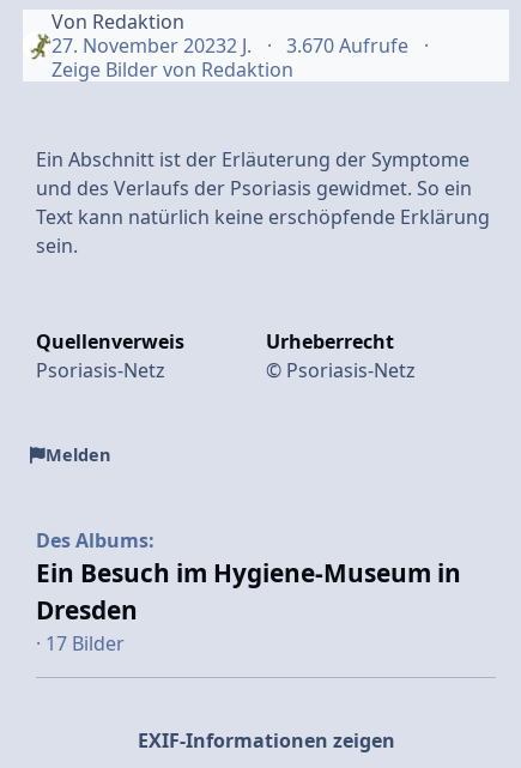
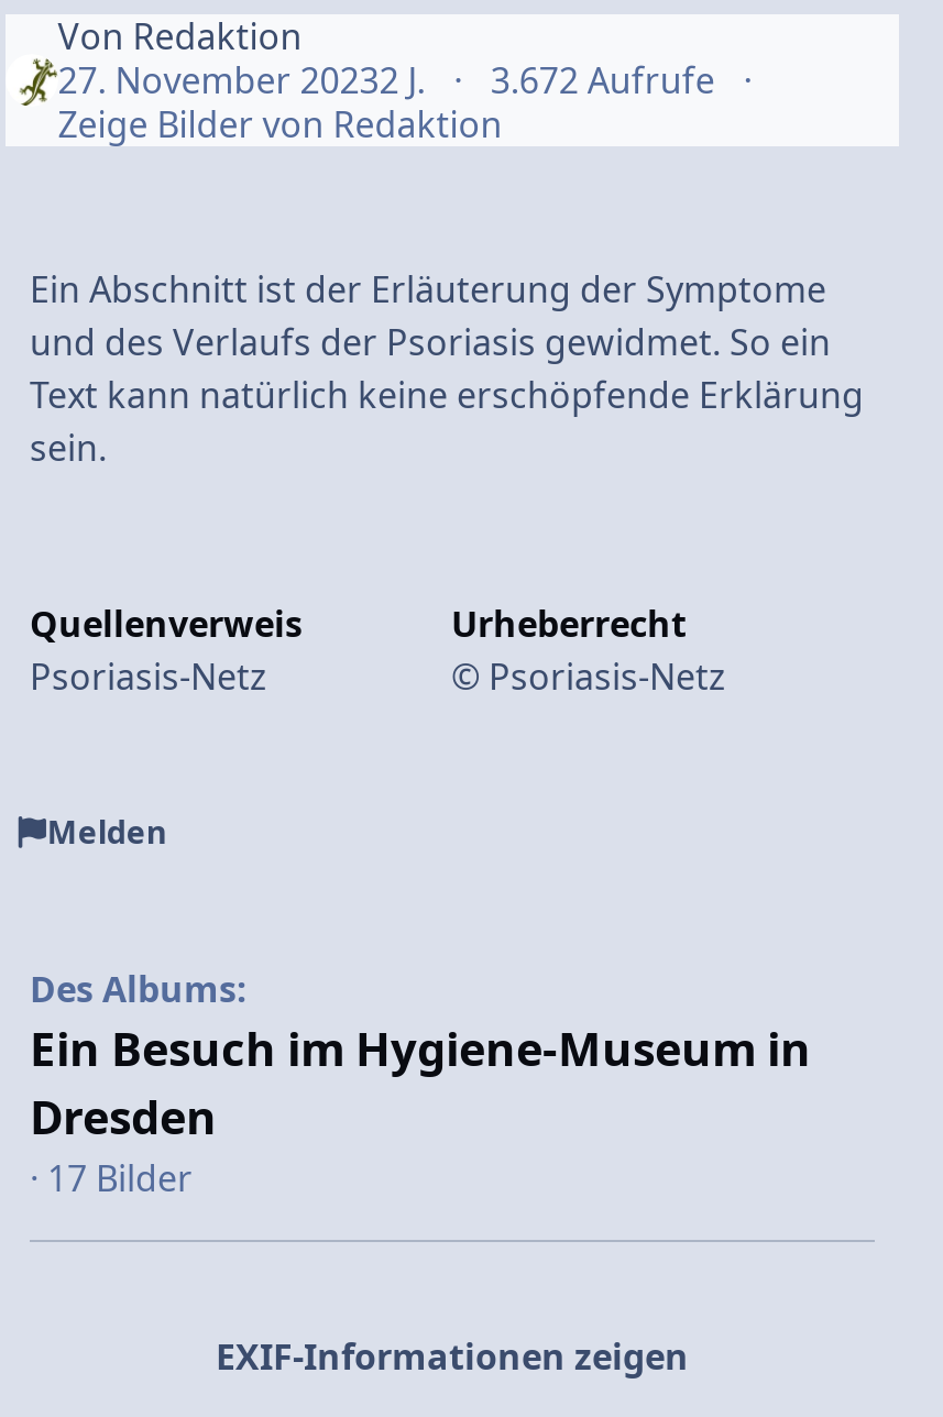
[51,32,409,58] 27. November 20232 J. 3.670 Aufrufe -> [58,55,715,104] 27. November 20232 J. 3.672 Aufrufe

